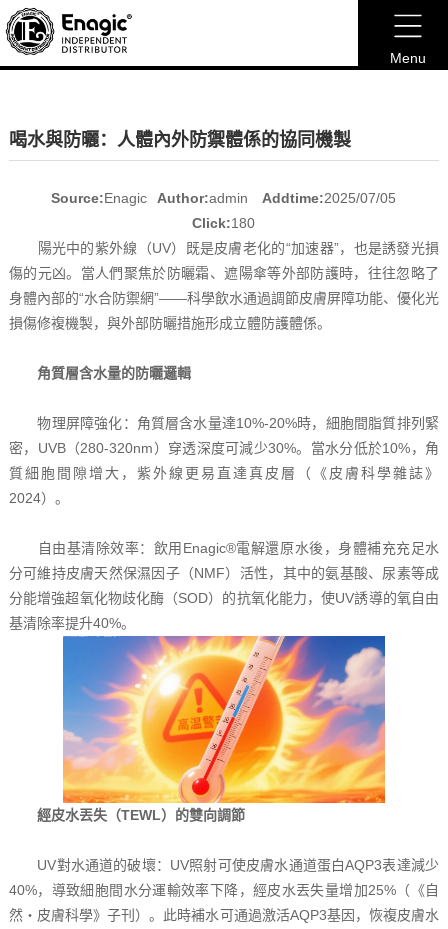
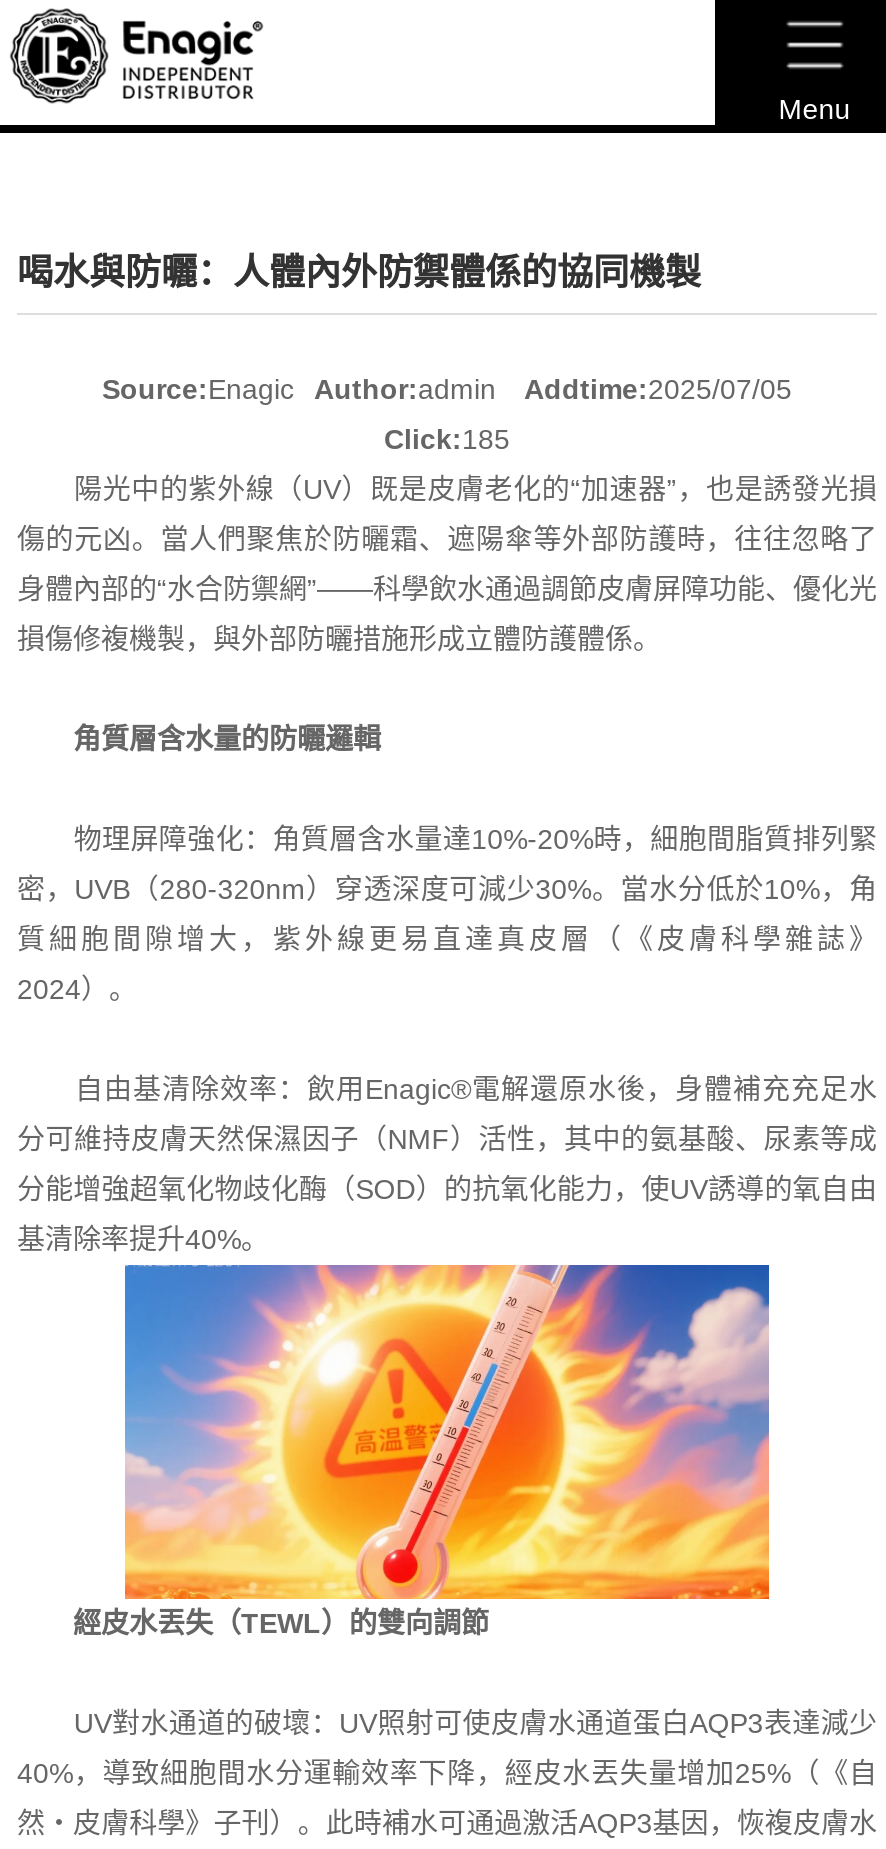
[192,215,255,231] Click:180 -> [384,423,510,455] Click:185

